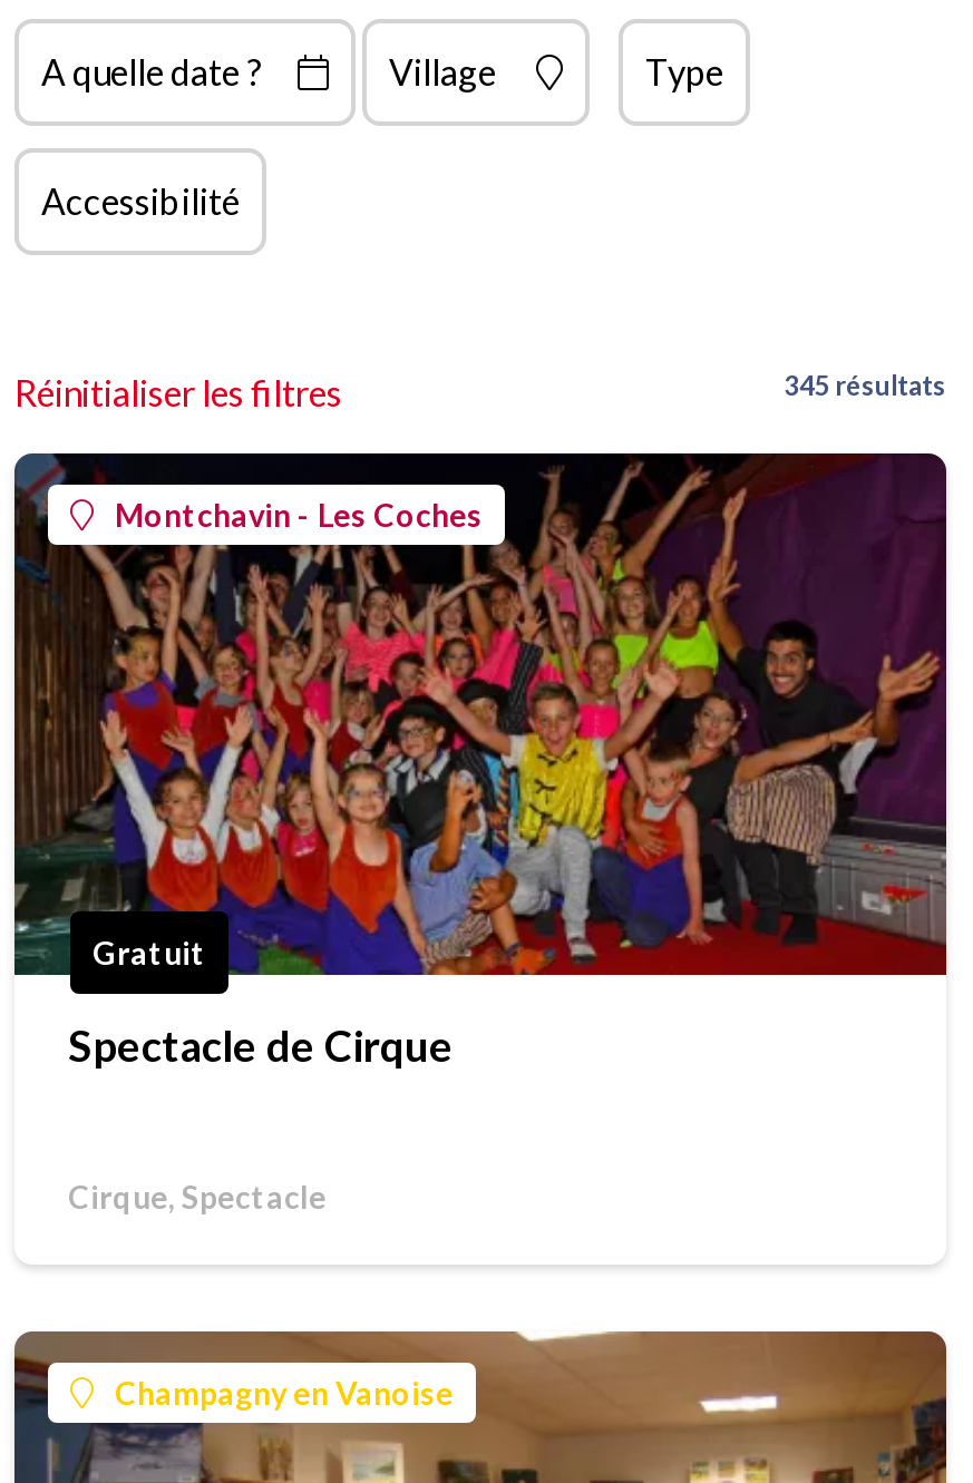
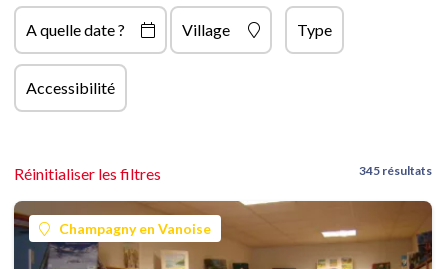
[14,451,948,997] [image] | Montchavin - Les Coches -> none
[68,934,454,1216] Gratuit | Spectacle de Cirque | Cirque, Spectacle -> none

